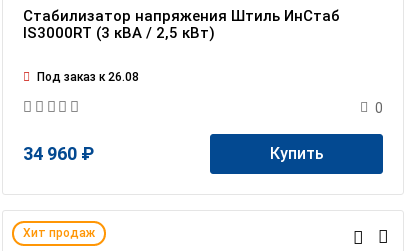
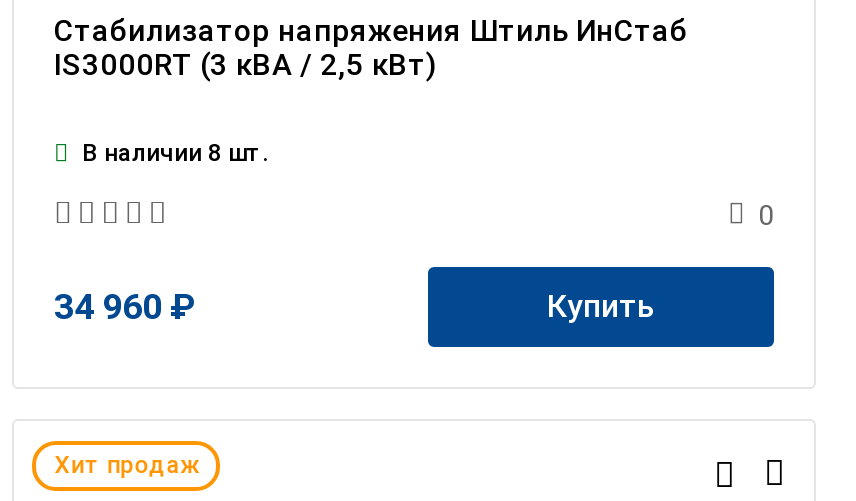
[37,70,139,84] Под заказ к 26.08 -> [82,140,268,168] В наличии 8 шт.

